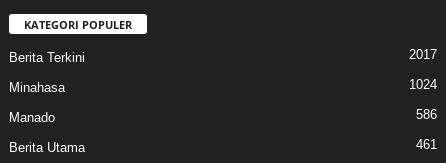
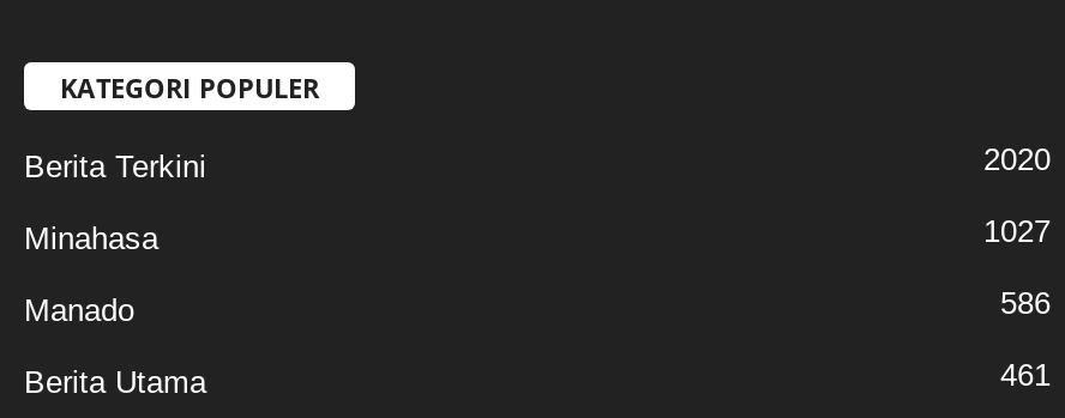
[409,47,437,62] 2017 -> [983,140,1051,176] 2020
[409,77,437,92] 1024 -> [983,212,1051,248] 1027

